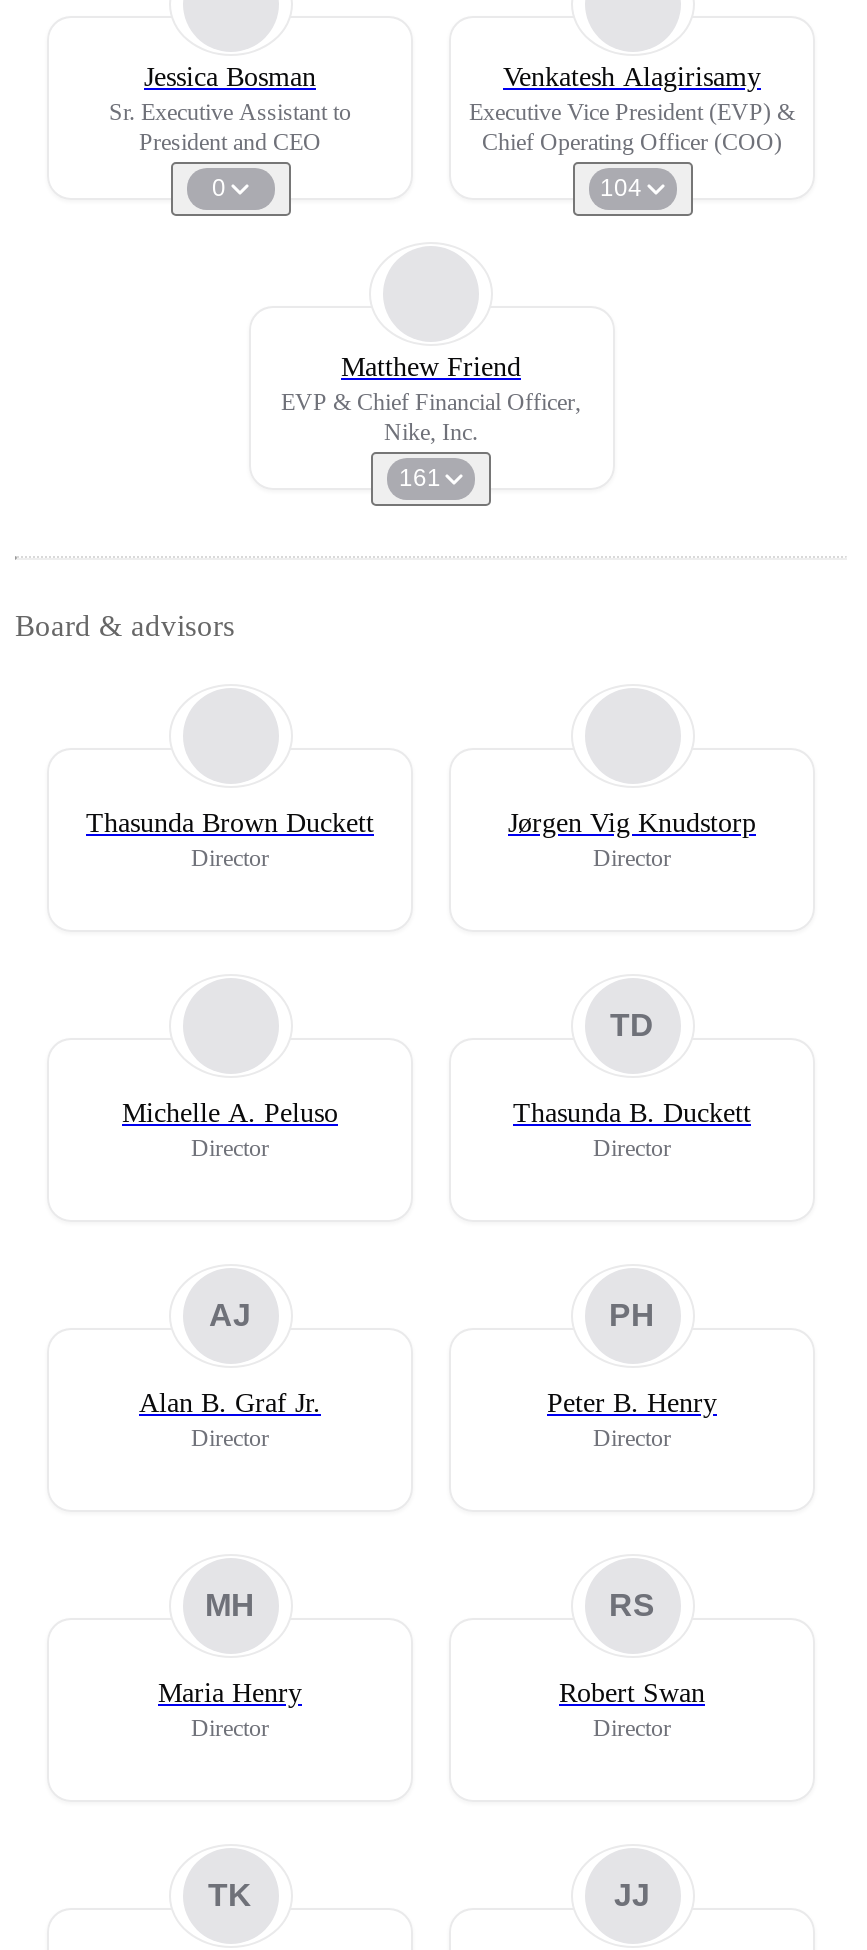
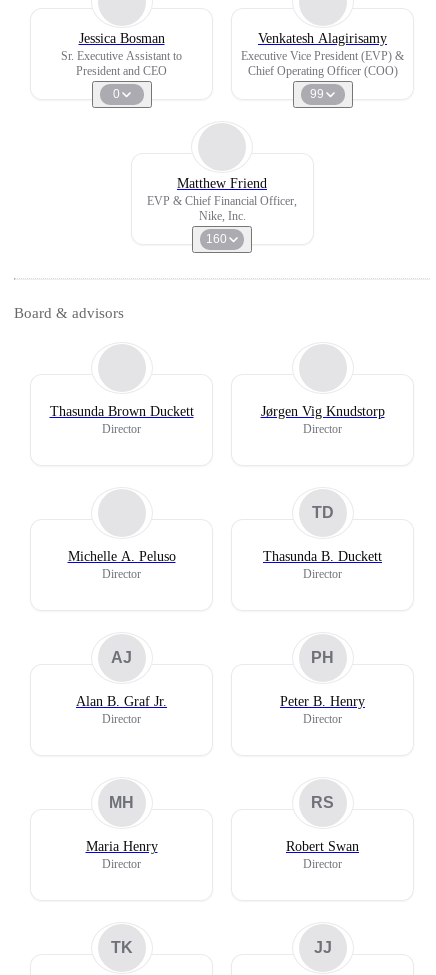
[600,174,642,202] 104 -> [310,87,324,101] 99
[399,464,441,492] 161 -> [206,232,227,246] 160

